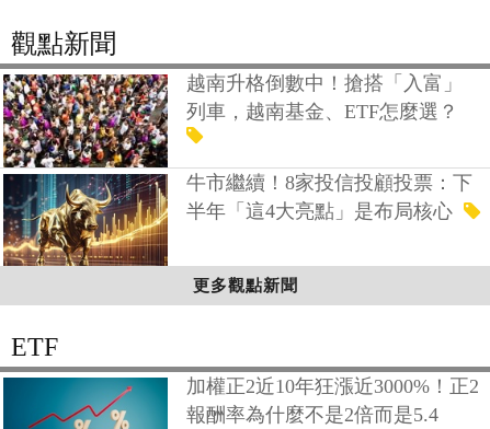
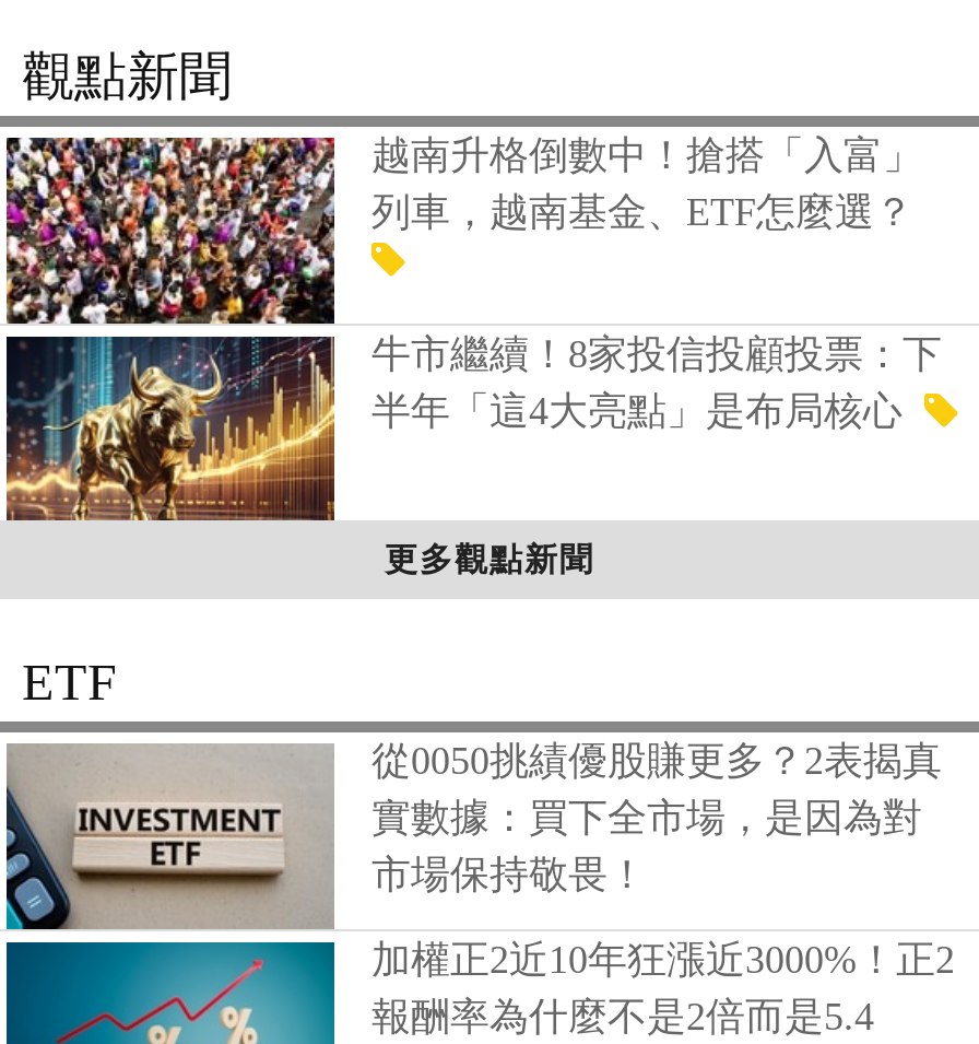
none -> [7,740,942,946] [image] | 從0050挑績優股賺更多？2表揭真 | 實數據：買下全市場，是因為對 | 市場保持敬畏！

